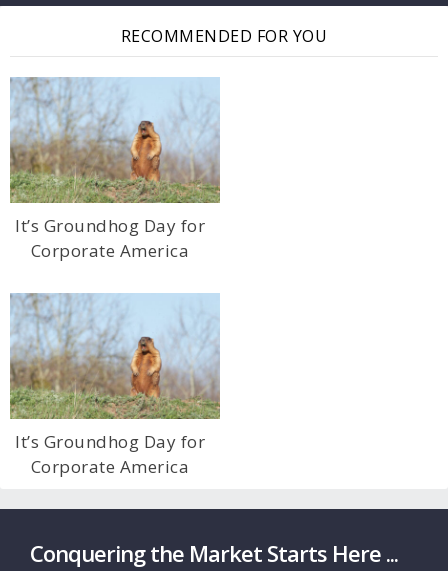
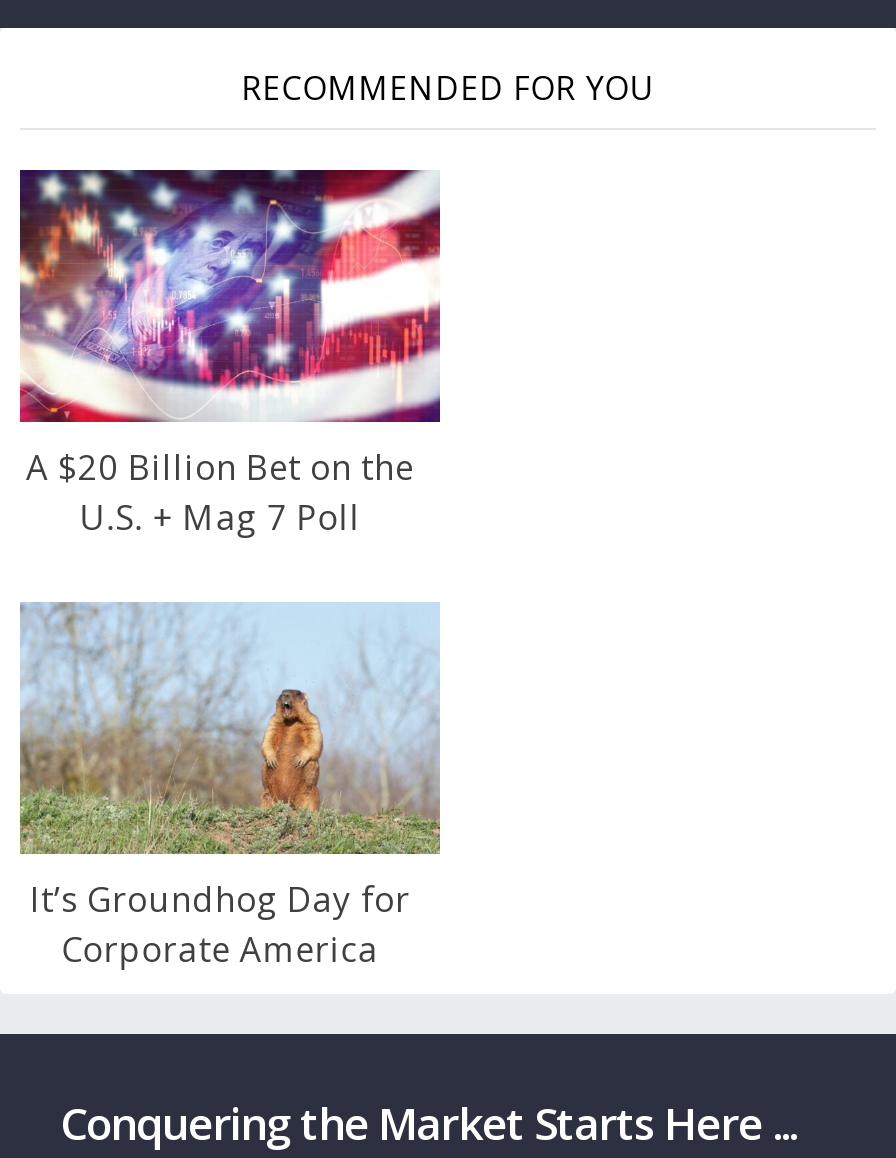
[9,76,221,261] [image] | It’s Groundhog Day for | Corporate America -> [18,167,442,540] [image] | A $20 Billion Bet on the | U.S. + Mag 7 Poll

